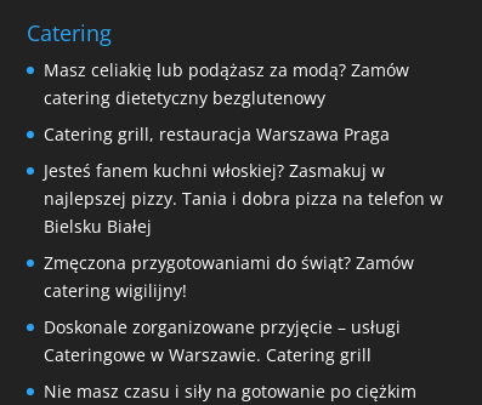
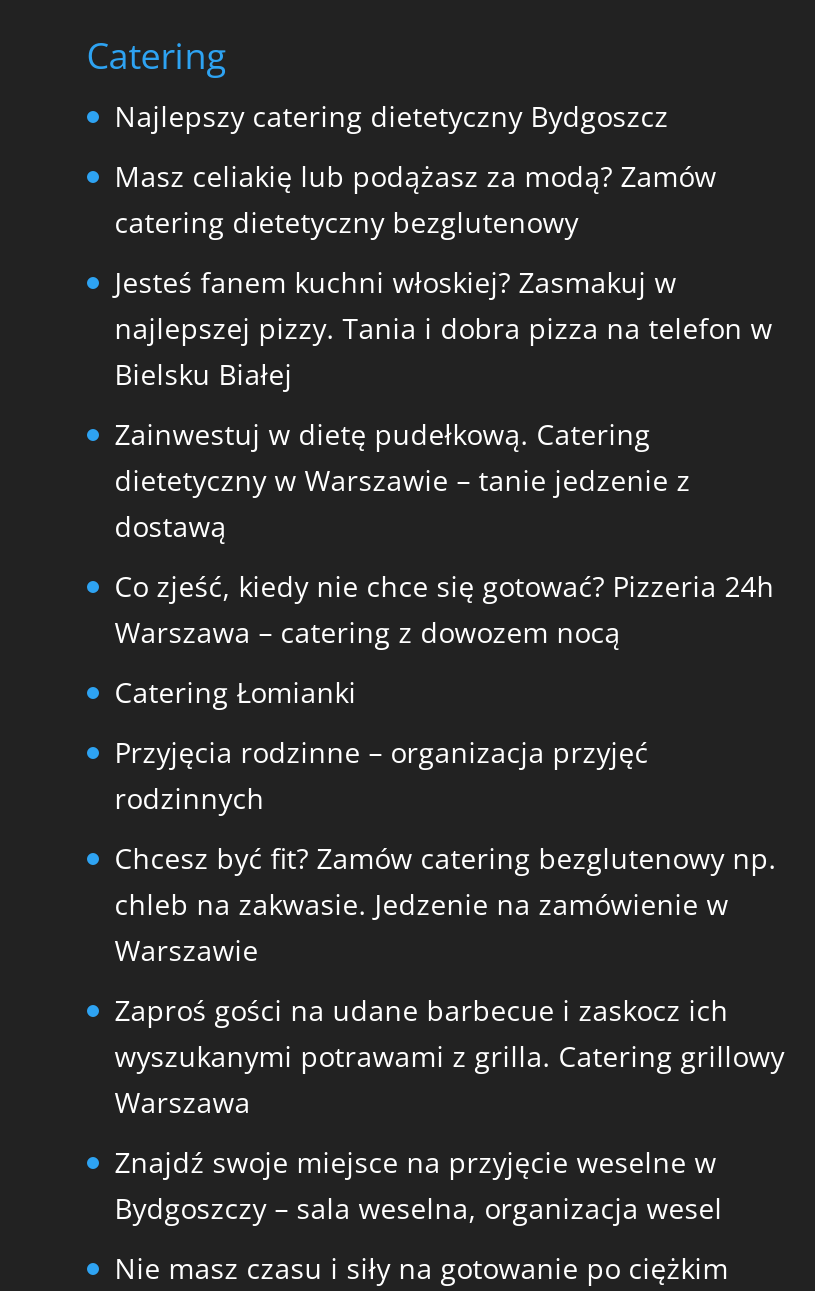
none -> [115,98,669,136] Najlepszy catering dietetyczny Bydgoszcz
[43,123,389,146] Catering grill, restauracja Warszawa Praga -> none
[43,251,414,367] Zmęczona przygotowaniami do świąt? Zamów | catering wigilijny! | Doskonale zorganizowane przyjęcie – usługi | Cateringowe w Warszawie. Catering grill -> [115,416,785,1228] Zainwestuj w dietę pudełkową. Catering | dietetyczny w Warszawie – tanie jedzenie z | dostawą | Co zjeść, kiedy nie chce się gotować? Pizzeria 24h | Warszawa – catering z dowozem nocą | Catering Łomianki | Przyjęcia rodzinne – organizacja przyjęć | rodzinnych | Chcesz być fit? Zamów catering bezglutenowy np. | chleb na zakwasie. Jedzenie na zamówienie w | Warszawie | Zaproś gości na udane barbecue i zaskocz ich | wyszukanymi potrawami z grilla. Catering grillowy | Warszawa | Znajdź swoje miejsce na przyjęcie weselne w | Bydgoszczy – sala weselna, organizacja wesel

